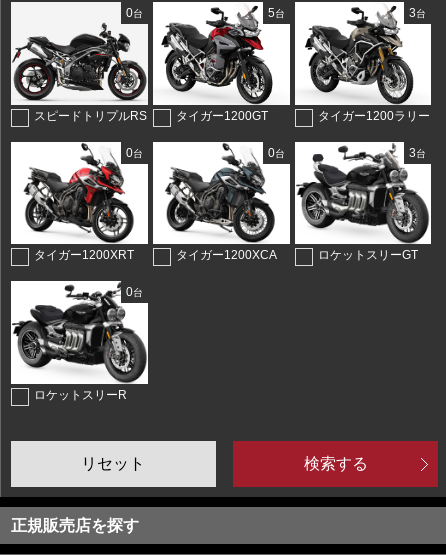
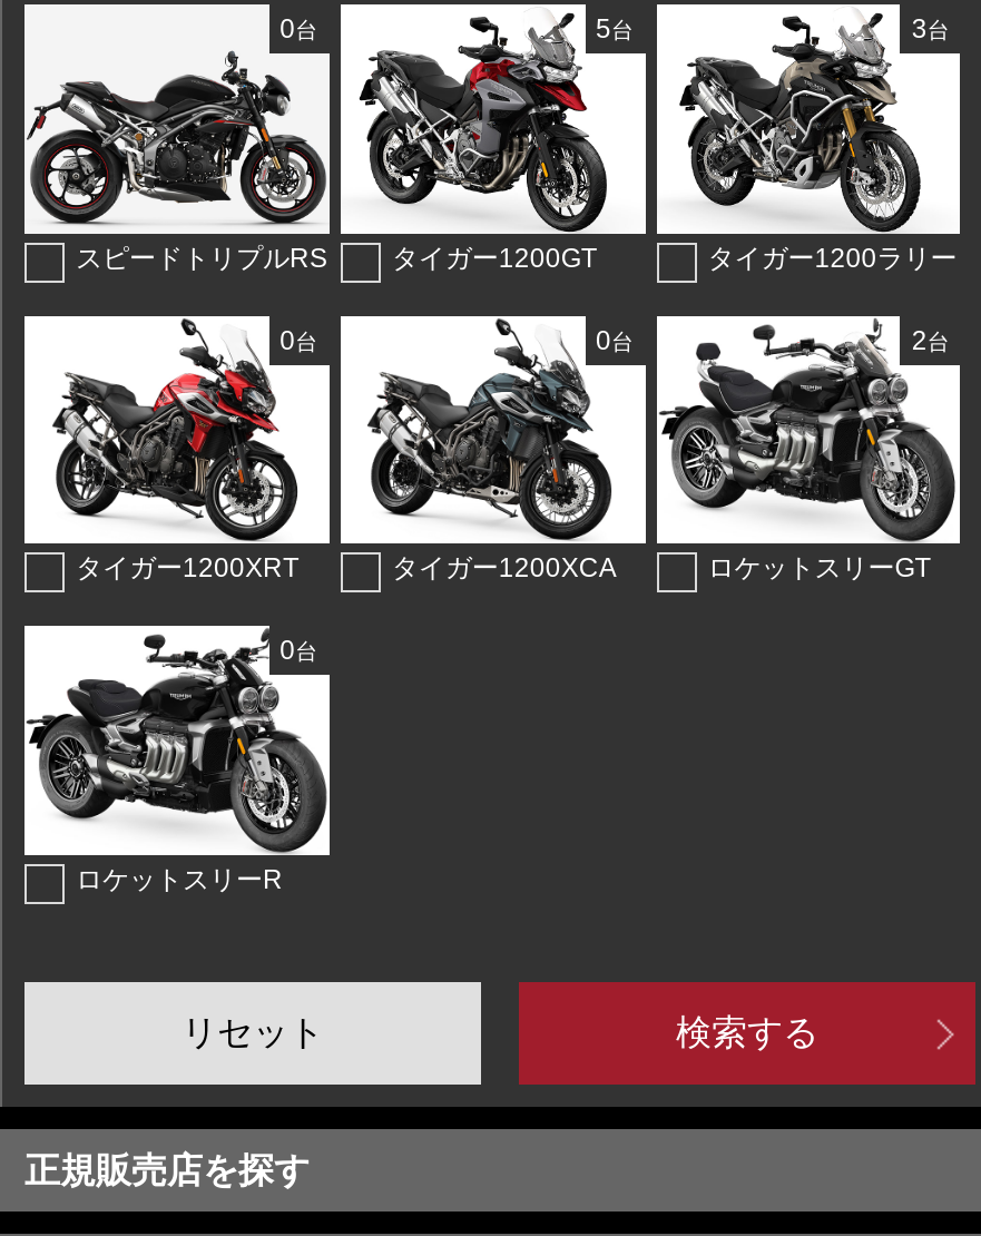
[409,146,426,160] 3台 -> [912,324,950,355] 2台

